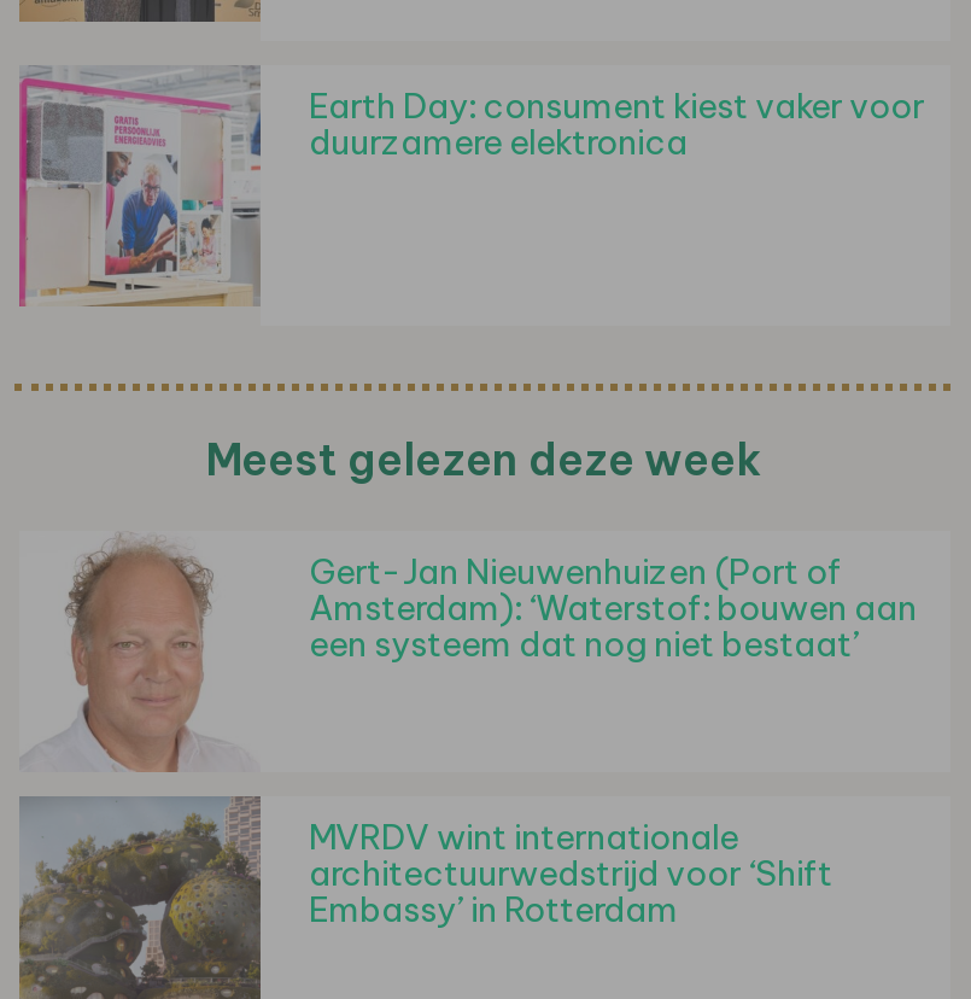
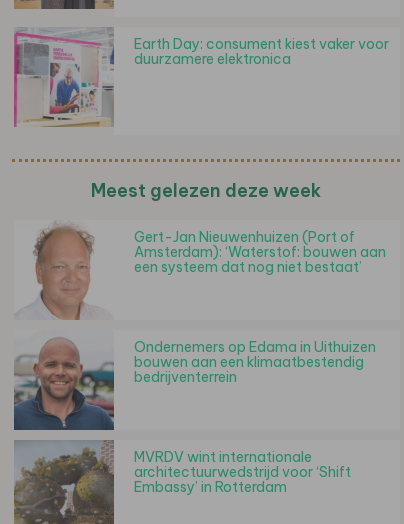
none -> [13,333,376,431] [image] | Ondernemers op Edama in Uithuizen | bouwen aan een klimaatbestendig | bedrijventerrein

